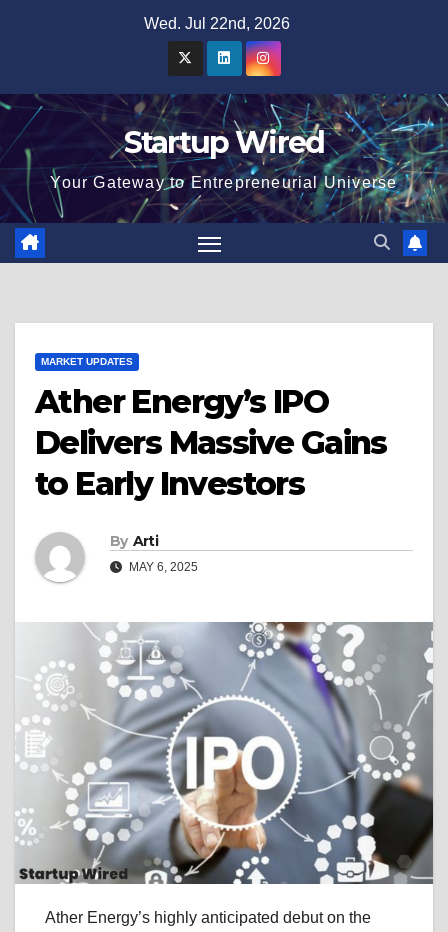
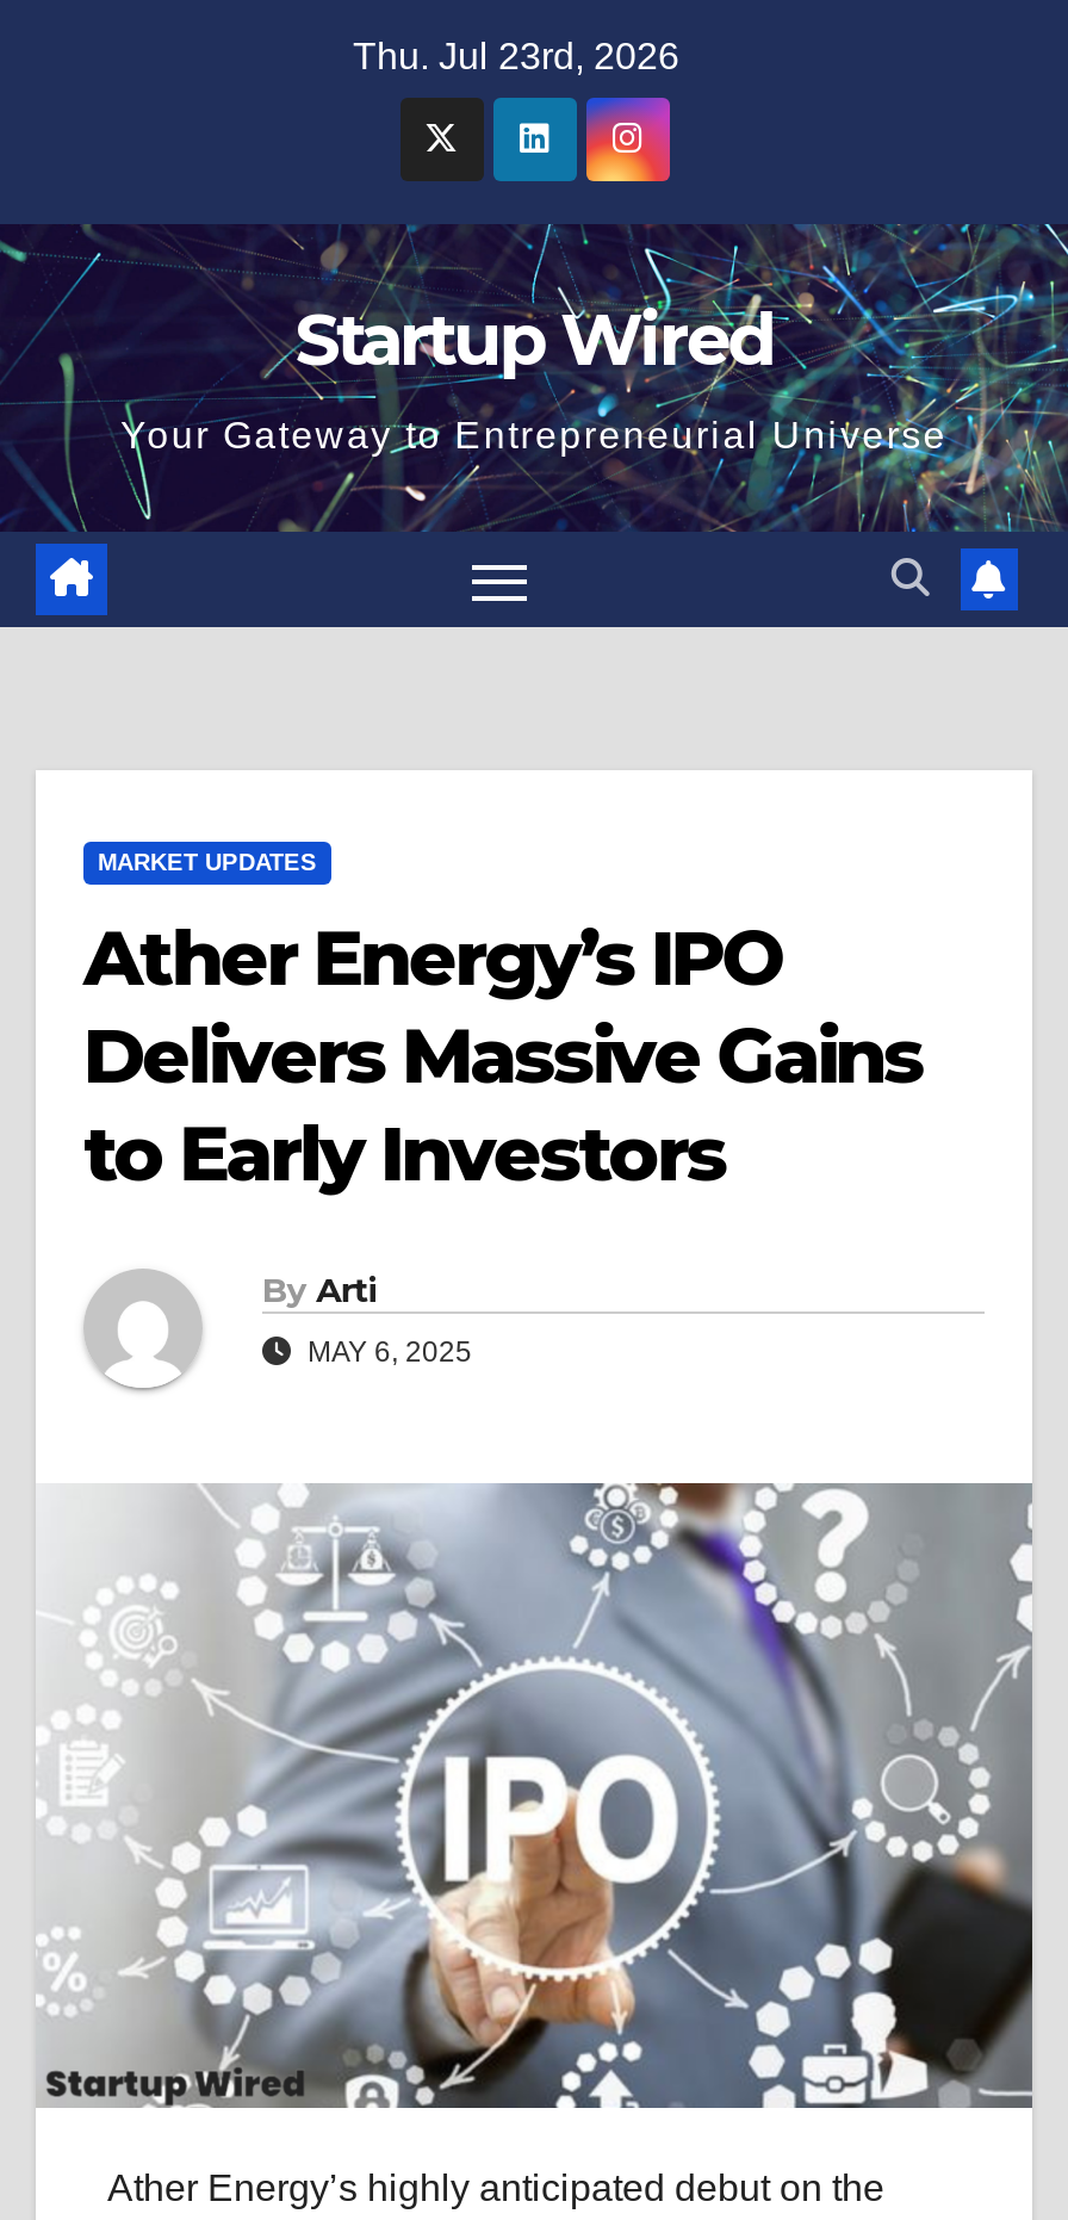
[143,15,289,32] Wed. Jul 22nd, 2026 -> [353,36,679,76] Thu. Jul 23rd, 2026

